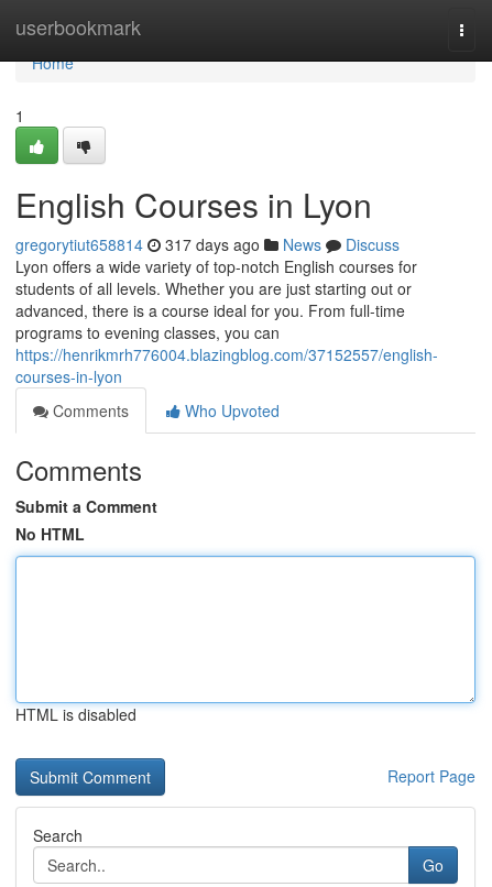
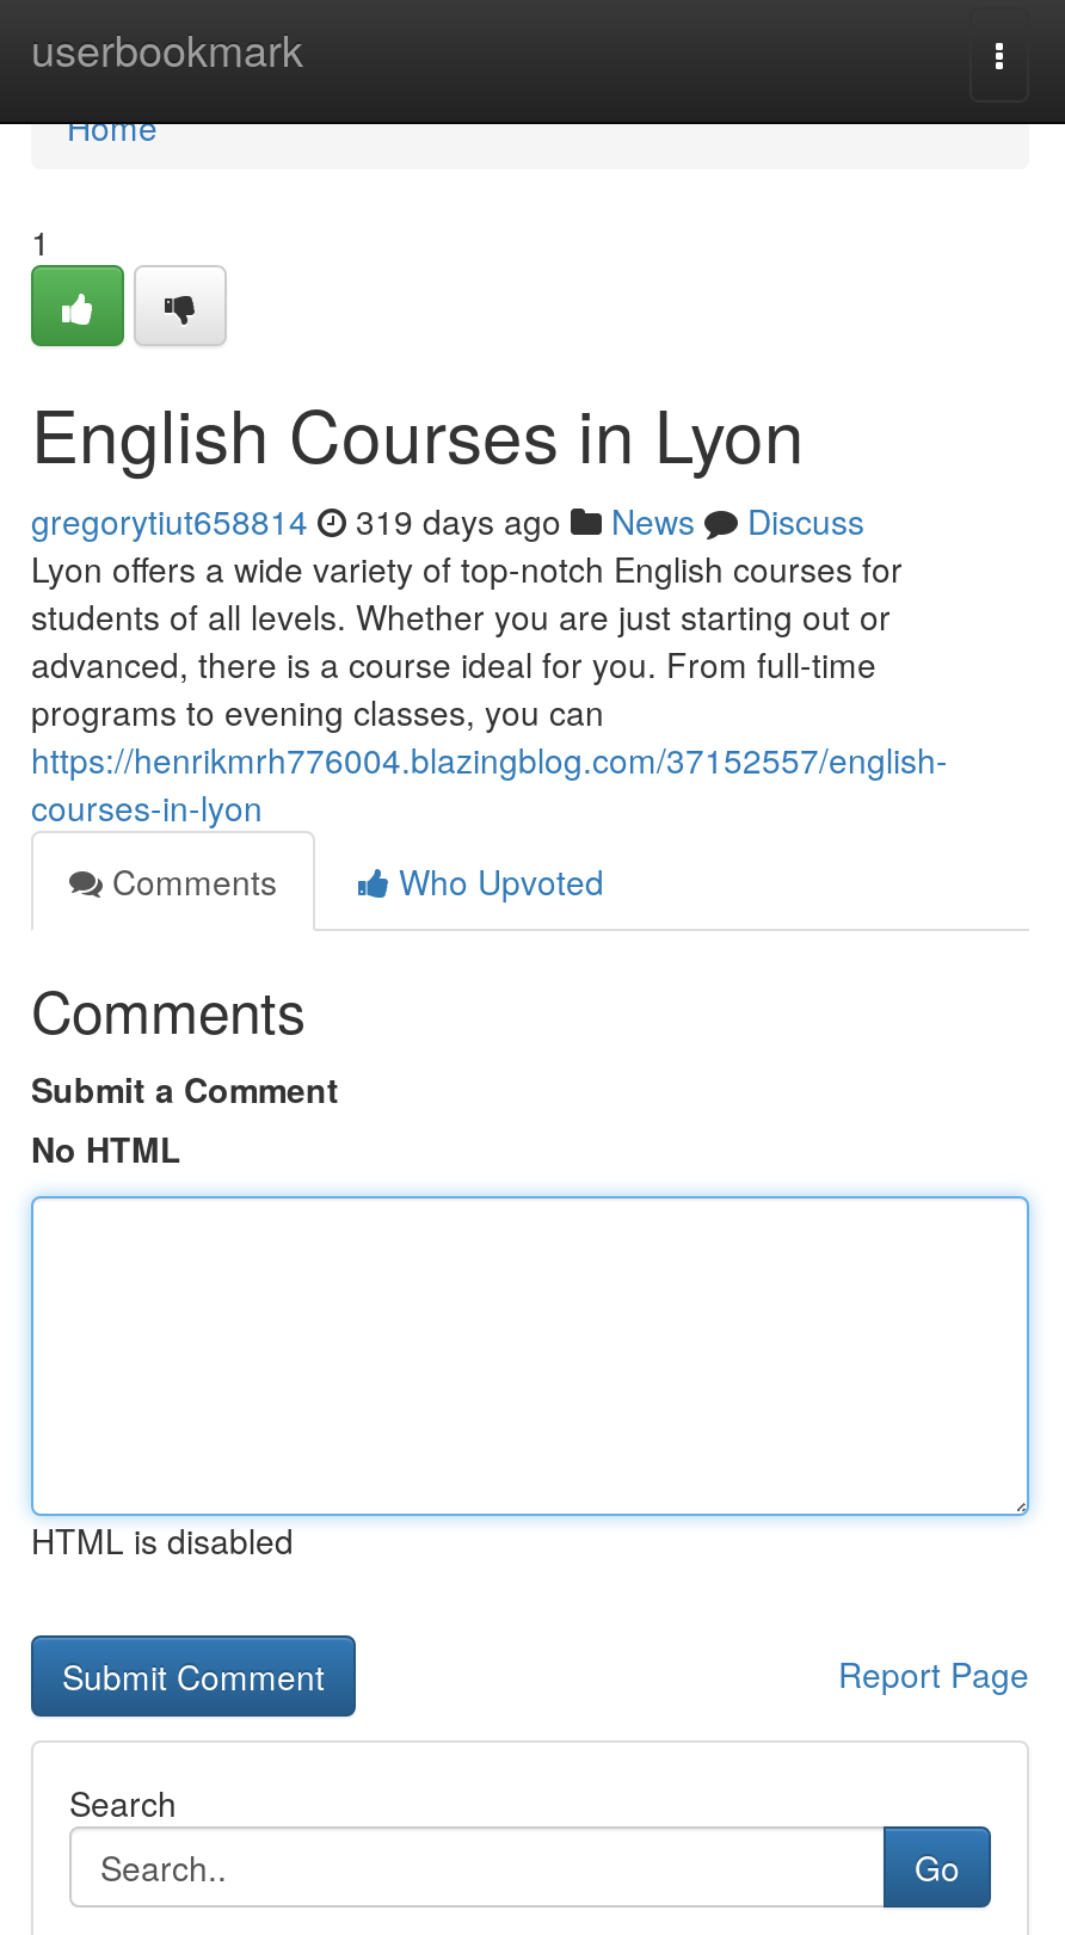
[15,233,400,255] gregorytiut658814 317 days ago News Discuss -> [31,497,864,544] gregorytiut658814 319 days ago News Discuss

